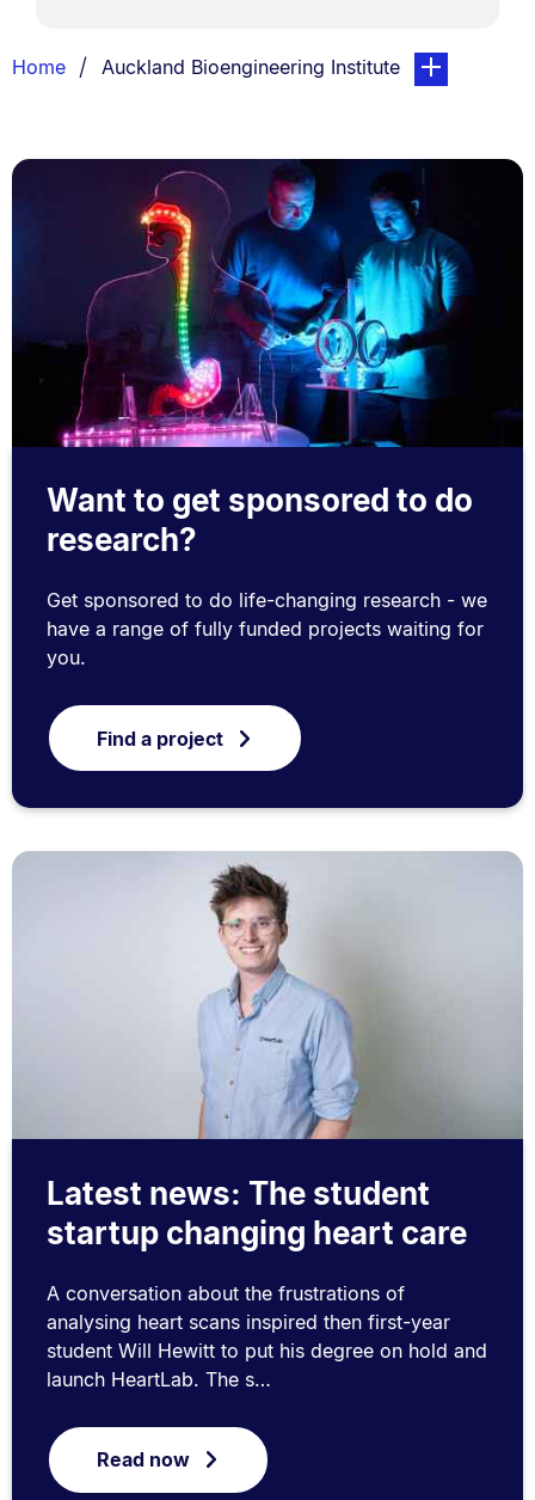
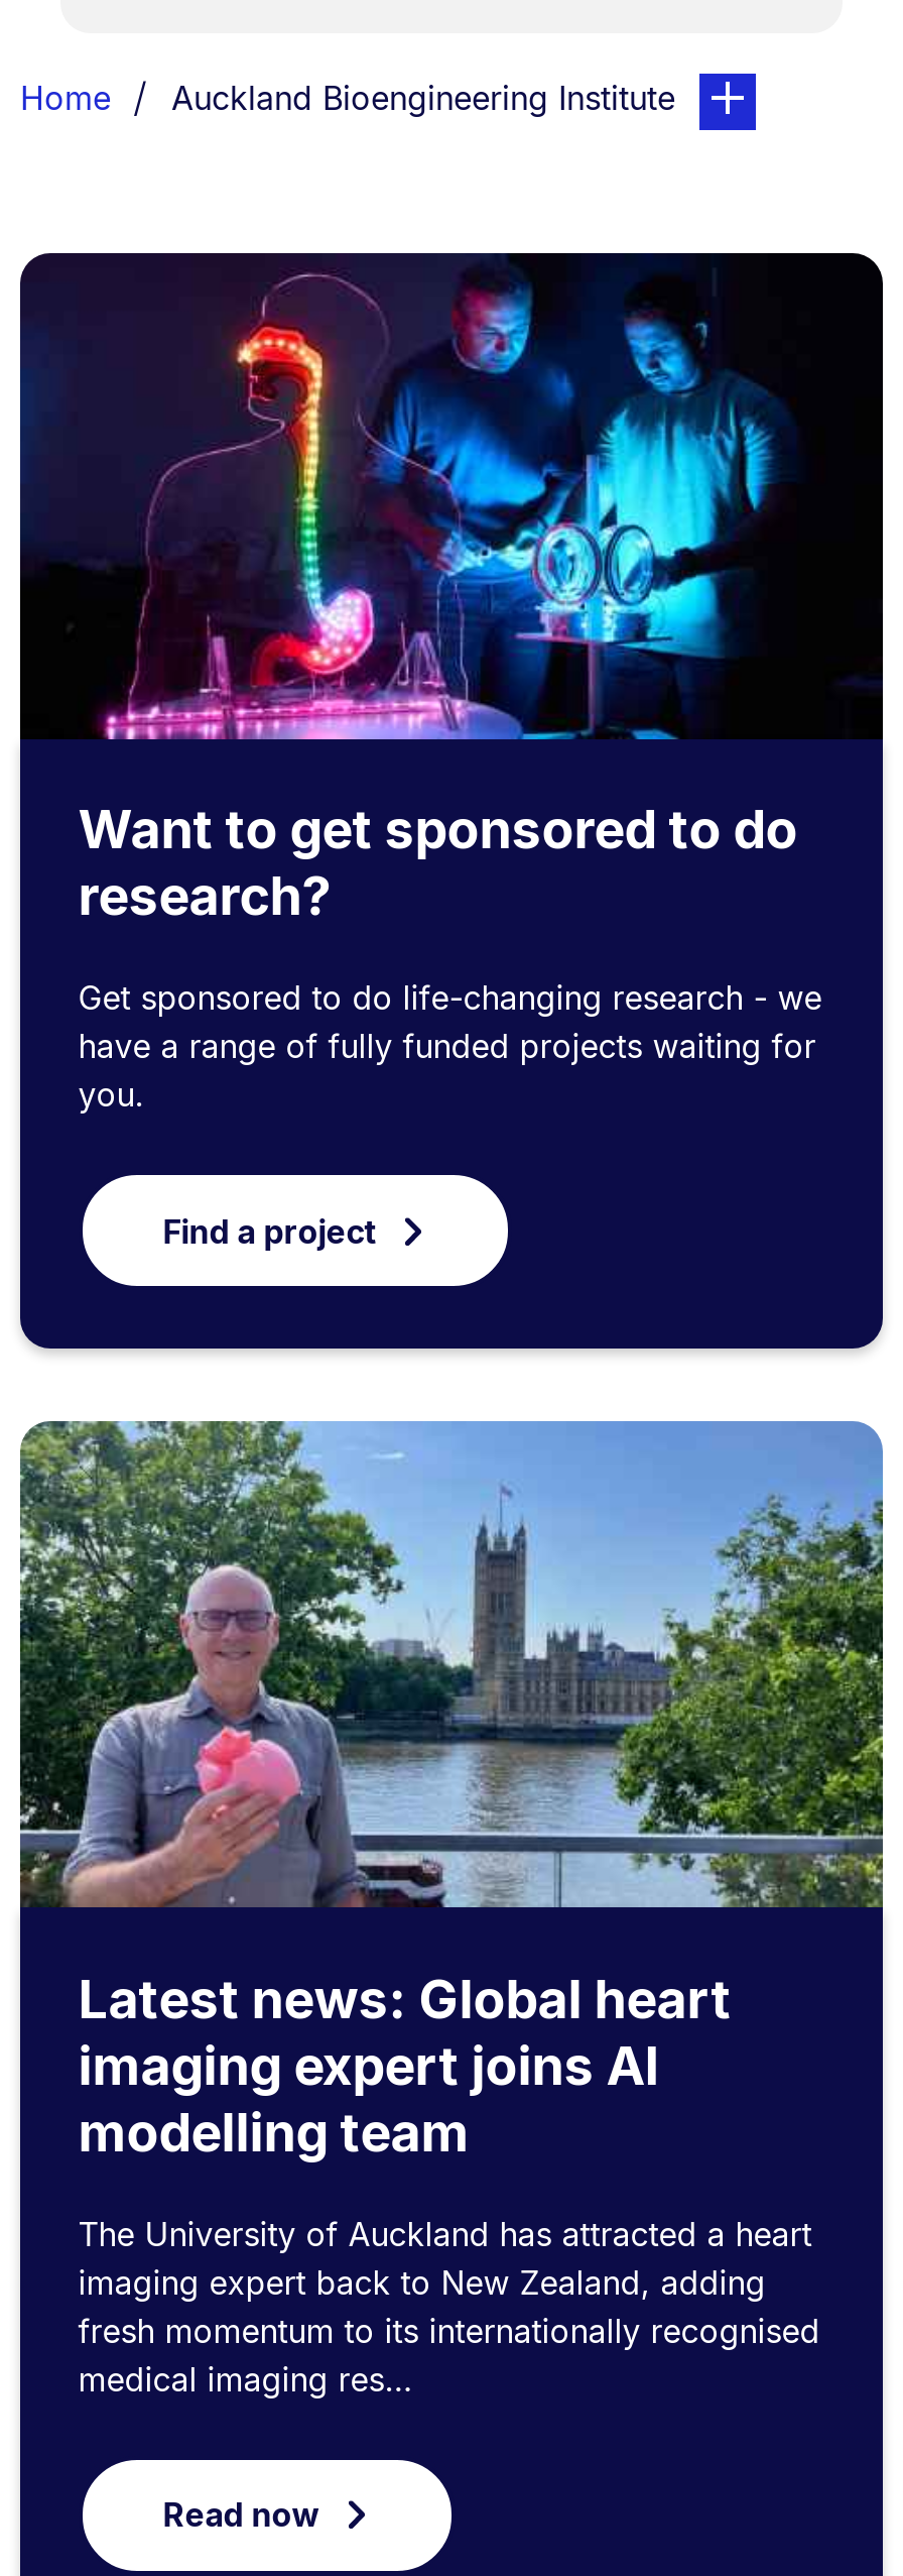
[12,852,523,1251] [image] | Latest news: The student | startup changing heart care -> [18,1421,885,2163] [image] | Latest news: Global heart | imaging expert joins AI | modelling team
[46,1281,487,1391] A conversation about the frustrations of | analysing heart scans inspired then first-year | student Will Hewitt to put his degree on hold and | launch HeartLab. The s… -> [78,2213,820,2399] The University of Auckland has attracted a heart | imaging expert back to New Zealand, adding | fresh momentum to its internationally recognised | medical imaging res…

